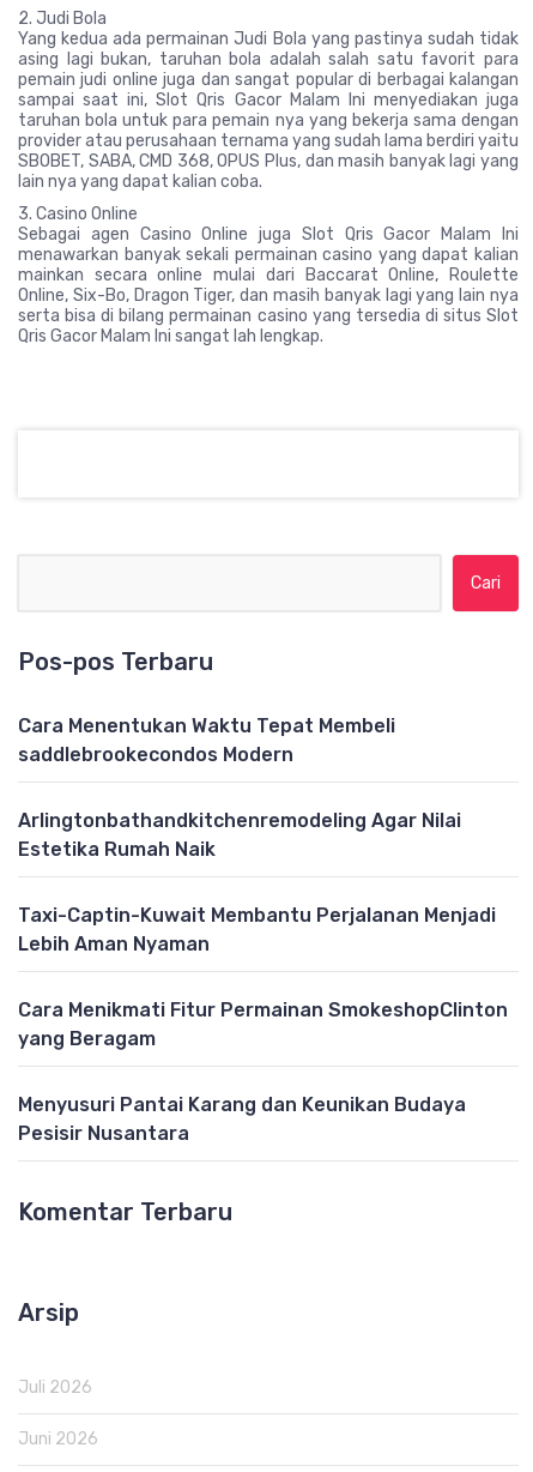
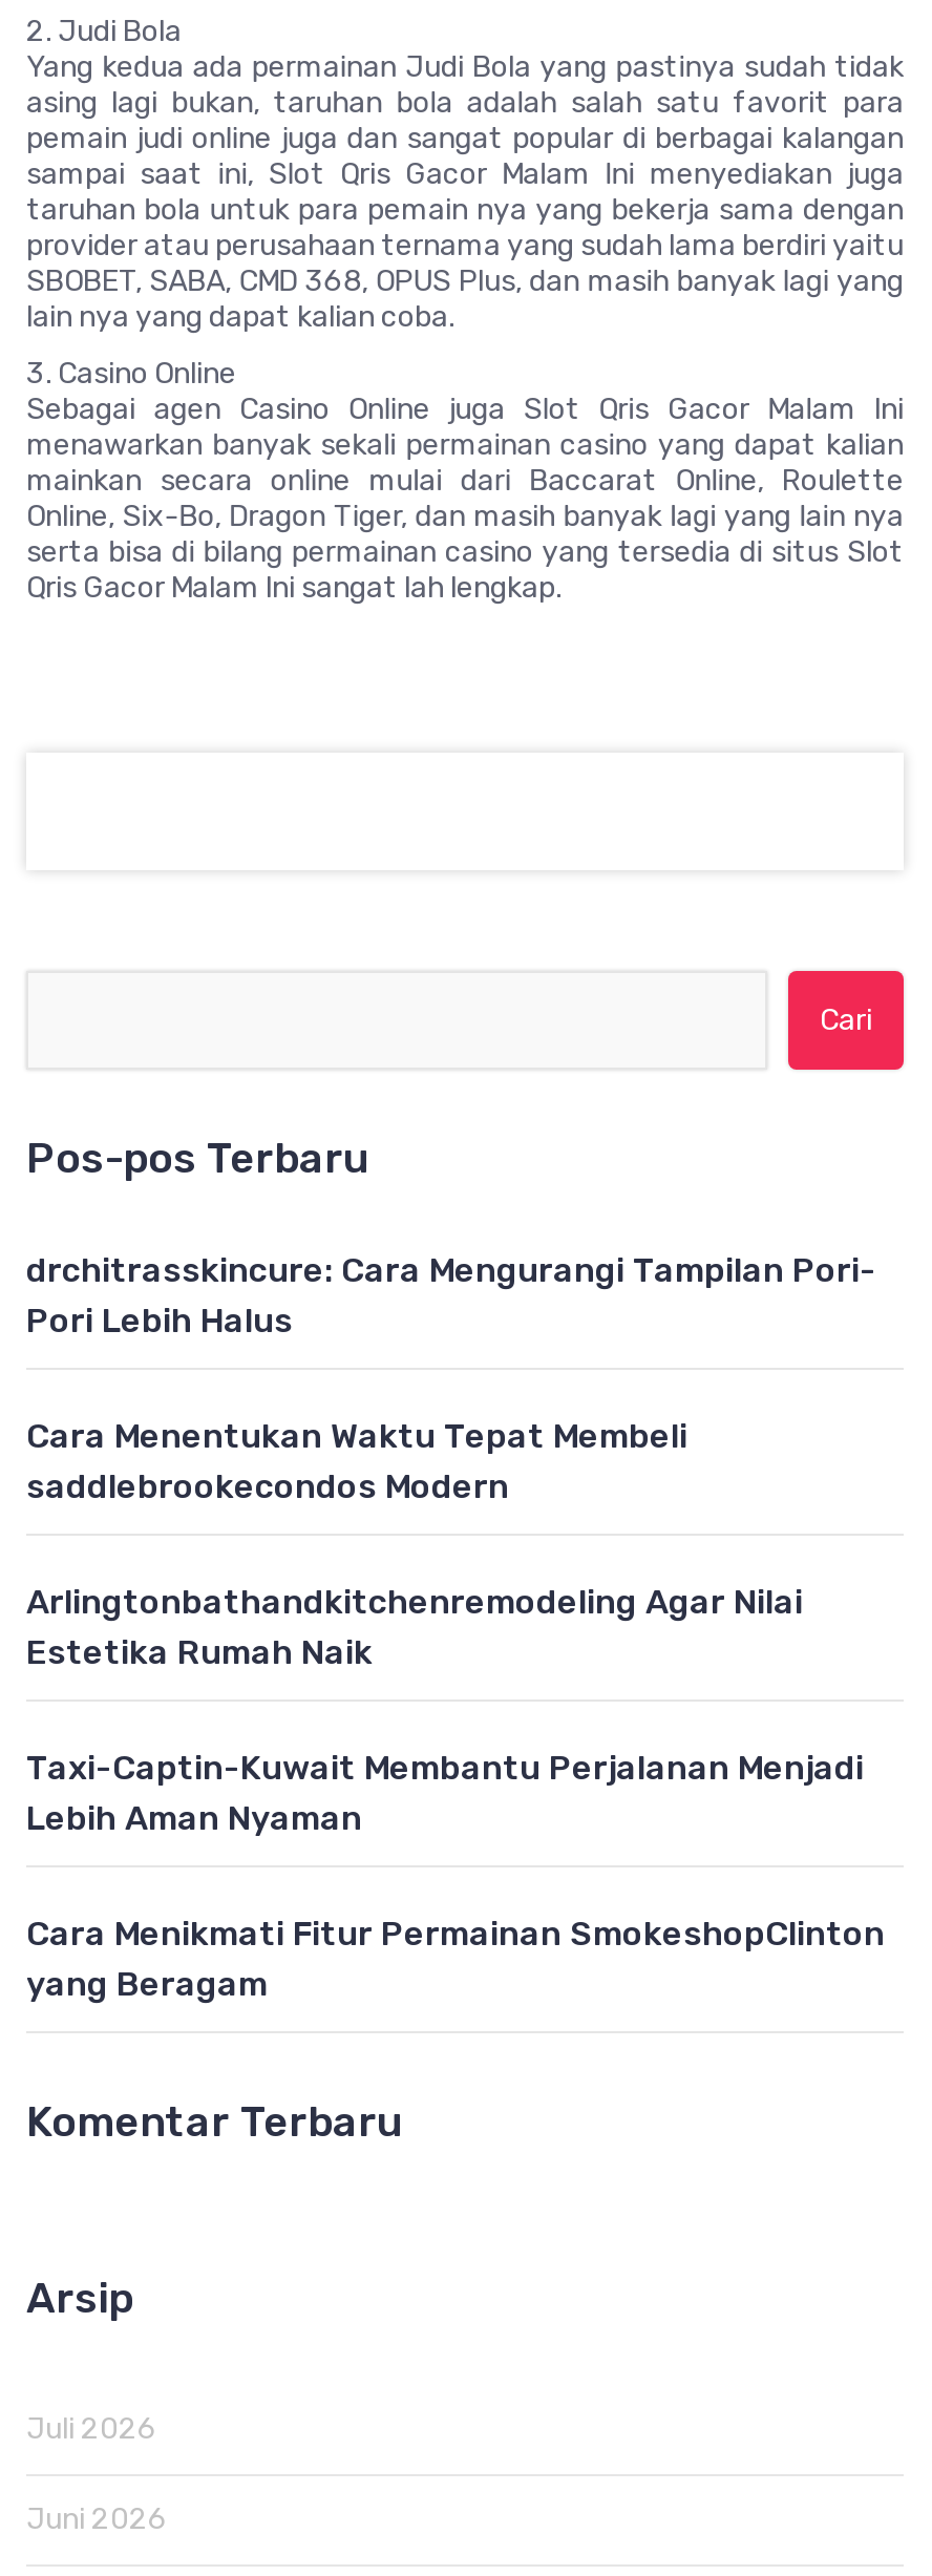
none -> [26,1250,876,1340] drchitrasskincure: Cara Mengurangi Tampilan Pori- | Pori Lebih Halus
moved [18,714,508,1050] -> [26,1416,885,2004]: Cara Menentukan Waktu Tepat Membeli | saddlebrookecondos Modern | Arlingtonbathandkitchenremodeling Agar Nilai | Estetika Rumah Naik | Taxi-Captin-Kuwait Membantu Perjalanan Menjadi | Lebih Aman Nyaman | Cara Menikmati Fitur Permainan SmokeshopClinton | yang Beragam
[18,1093,466,1145] Menyusuri Pantai Karang dan Keunikan Budaya | Pesisir Nusantara -> none

